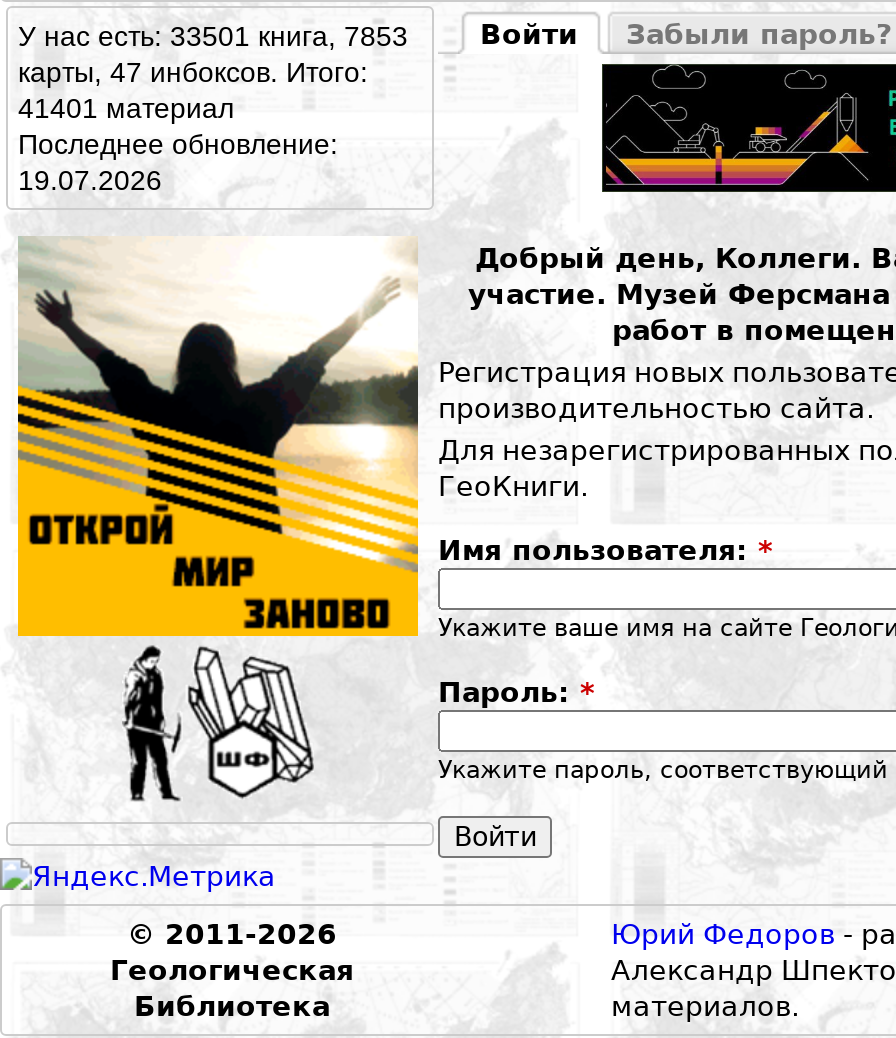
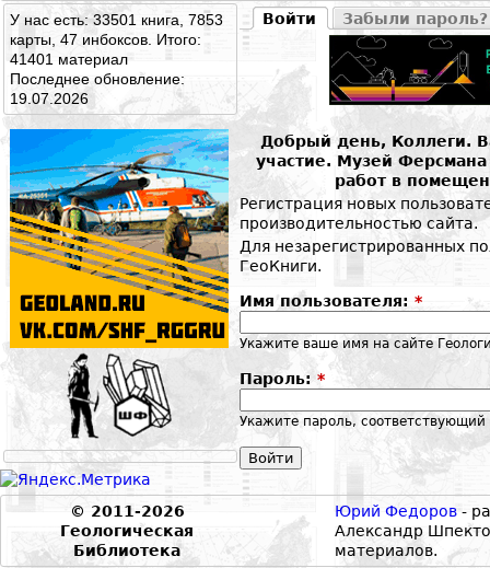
[16,236,418,630] [image] -> [9,128,230,344] [image]

